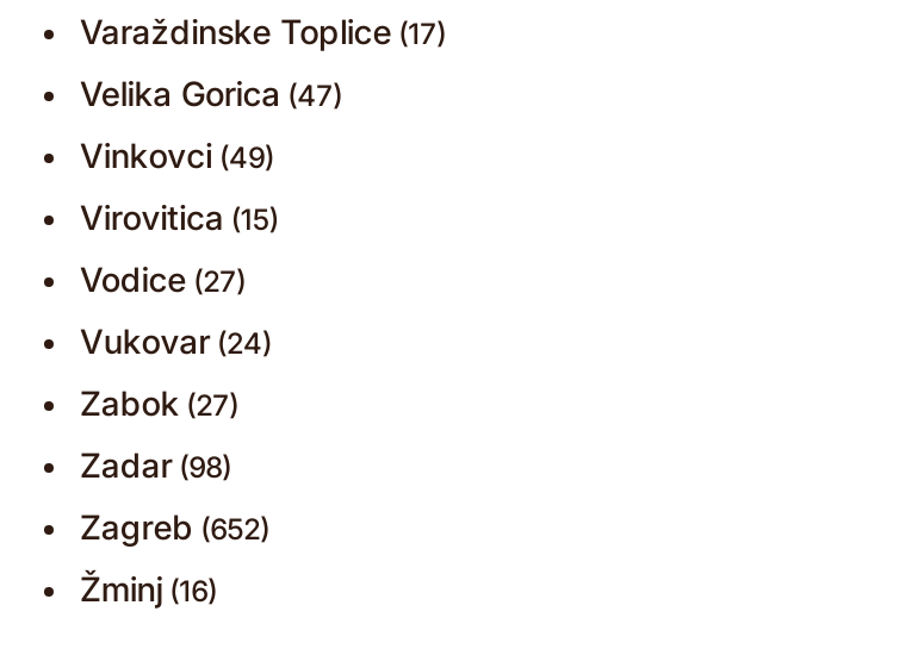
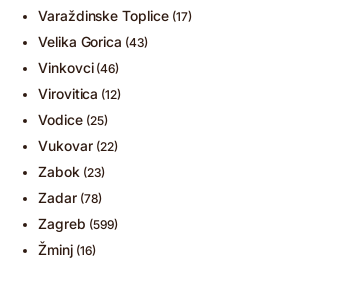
[80,73,342,113] Velika Gorica (47) -> [38,33,148,50] Velika Gorica (43)
[80,135,274,175] Vinkovci (49) -> [38,59,119,76] Vinkovci (46)
[80,196,279,237] Virovitica (15) -> [38,85,121,102] Virovitica (12)
[80,258,246,299] Vodice (27) -> [38,111,108,128] Vodice (25)
[80,320,272,361] Vukovar (24) -> [38,137,117,154] Vukovar (22)
[80,382,239,423] Zabok (27) -> [38,163,105,180] Zabok (23)
[80,444,232,485] Zadar (98) -> [38,189,102,206] Zadar (78)
[80,506,270,547] Zagreb (652) -> [38,215,118,232] Zagreb (599)

